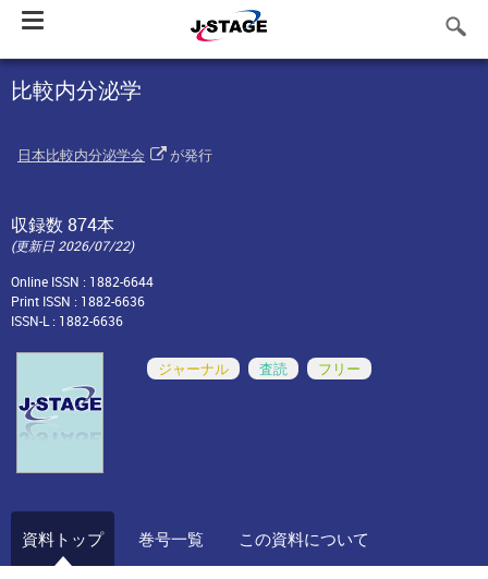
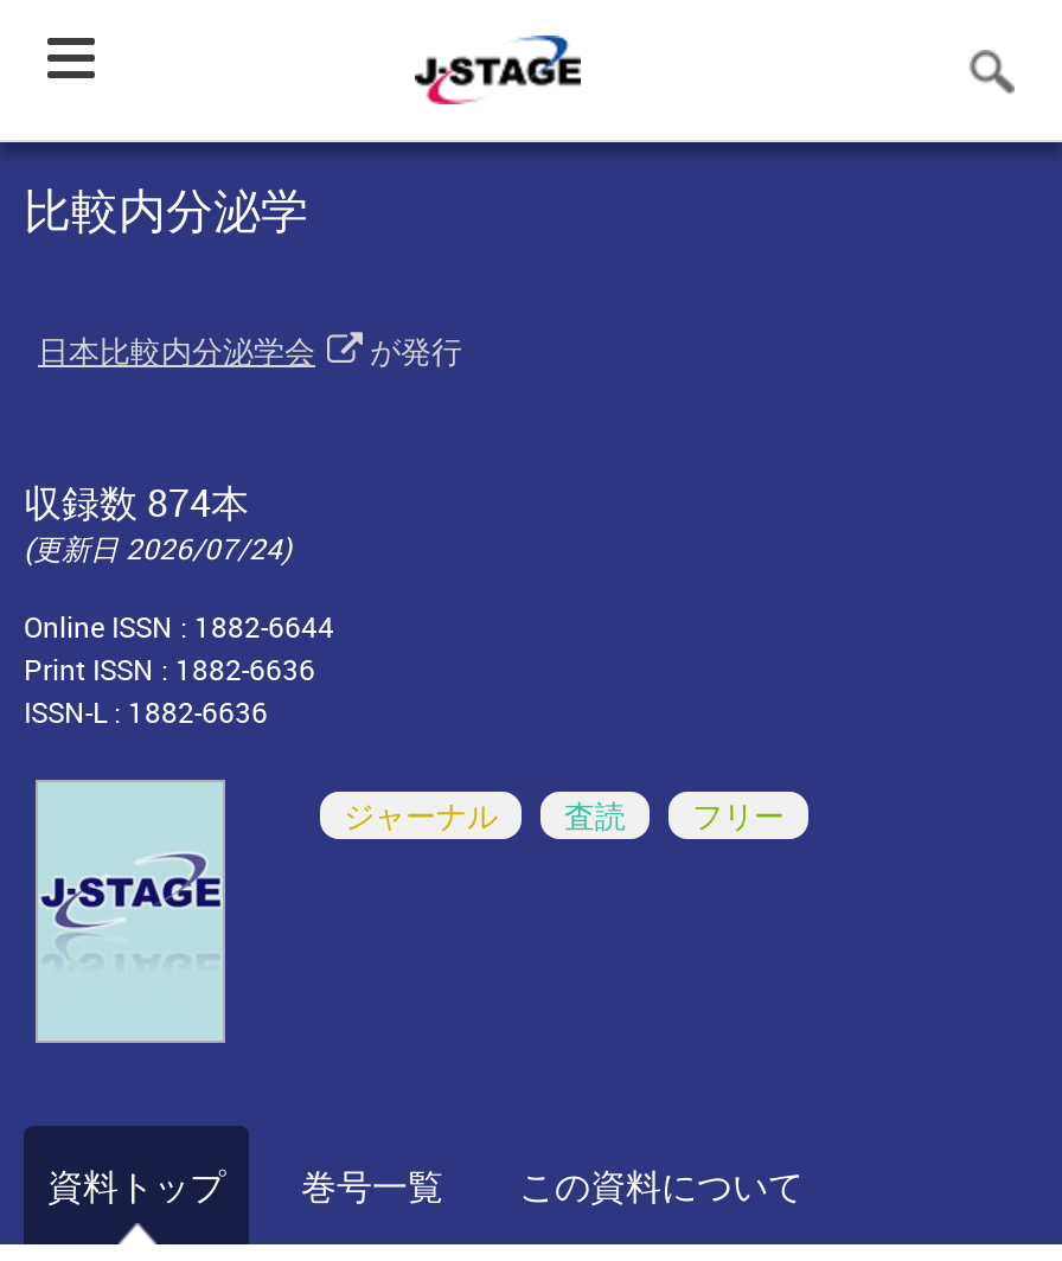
[11,237,134,254] (更新日 2026/07/22) -> [24,529,292,567] (更新日 2026/07/24)

